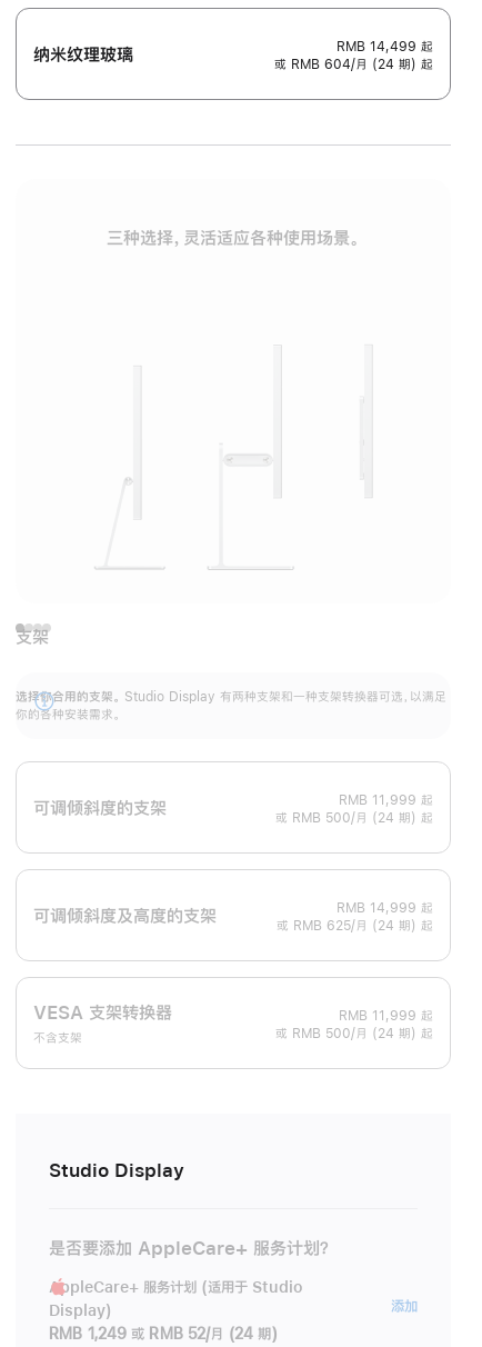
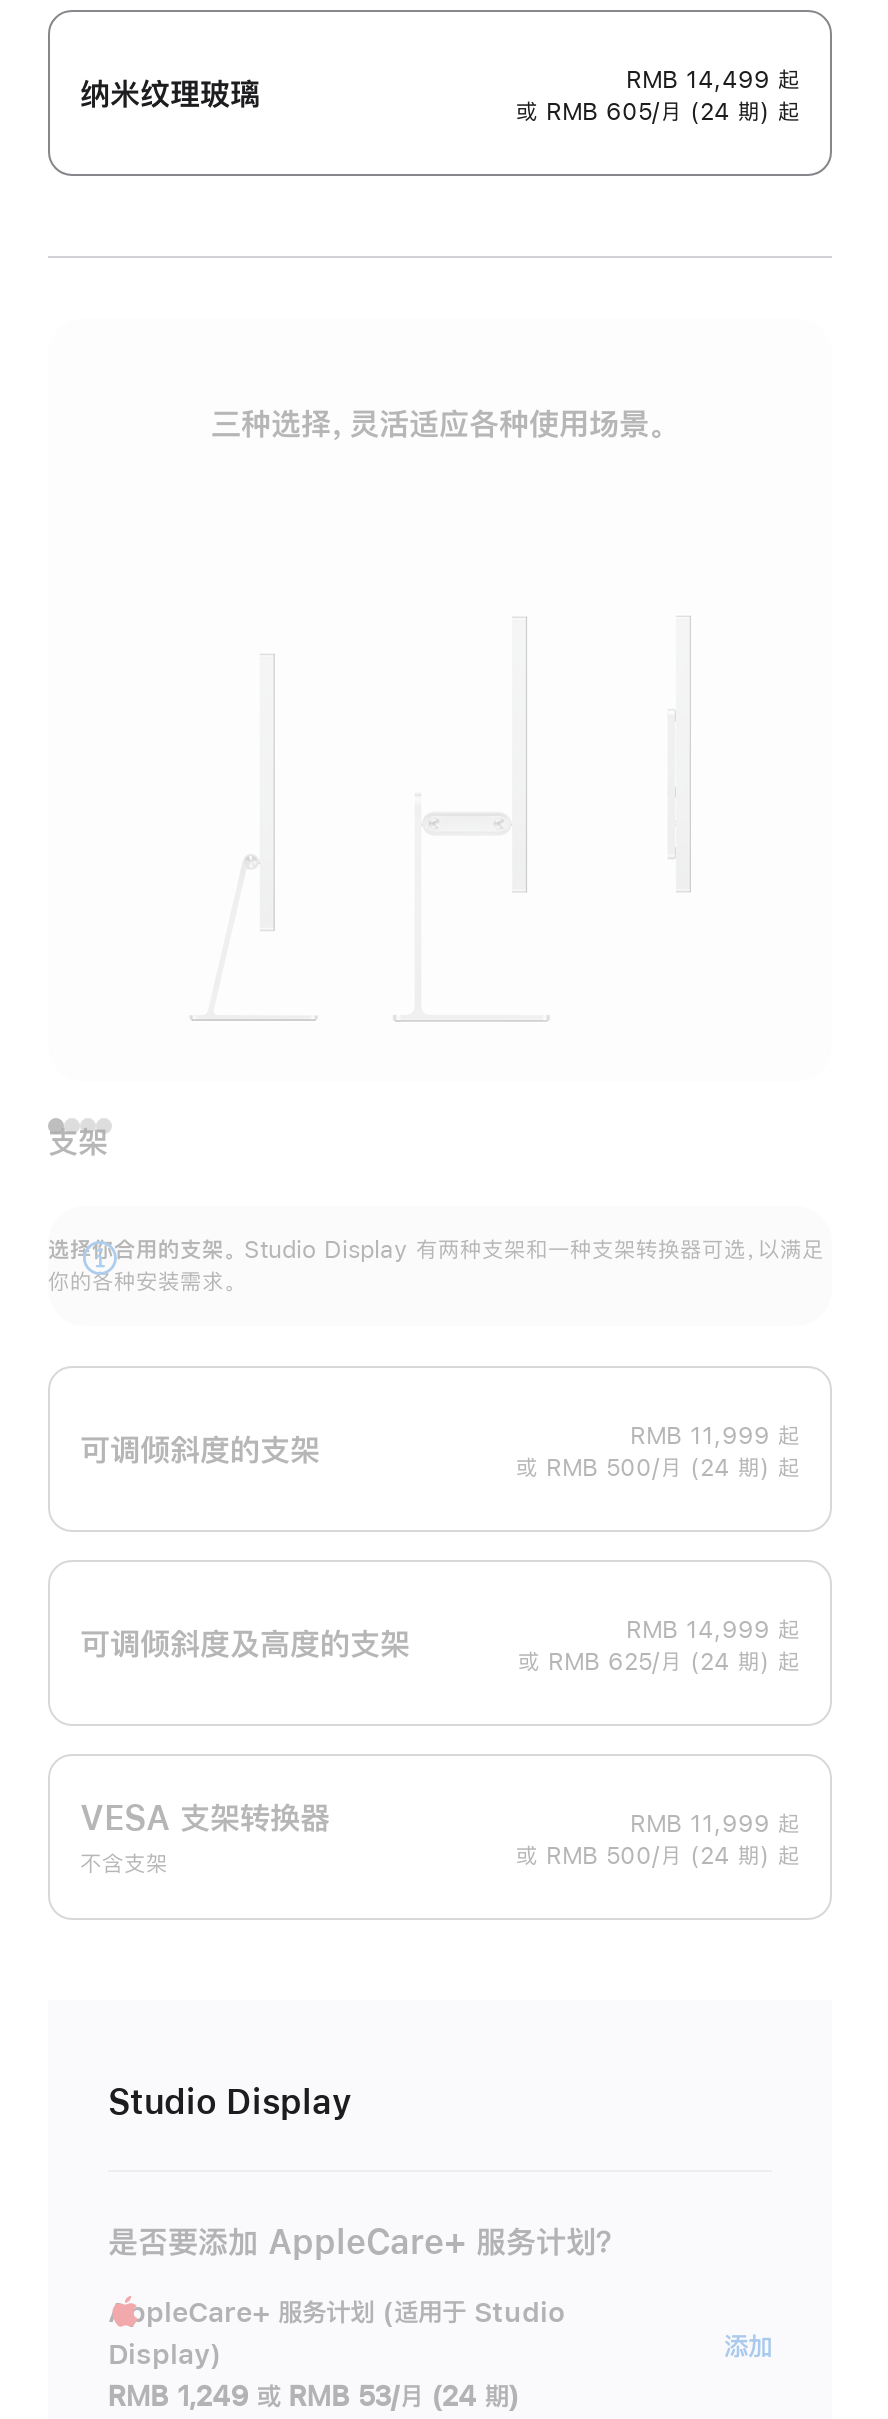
[274,58,433,71] 或 RMB 604/月 (24 期) 起 -> [516,100,800,124] 或 RMB 605/月 (24 期) 起
[49,1326,277,1342] RMB 1,249 或 RMB 52/月 (24 期) -> [108,2383,519,2411] RMB 1,249 或 RMB 53/月 (24 期)

